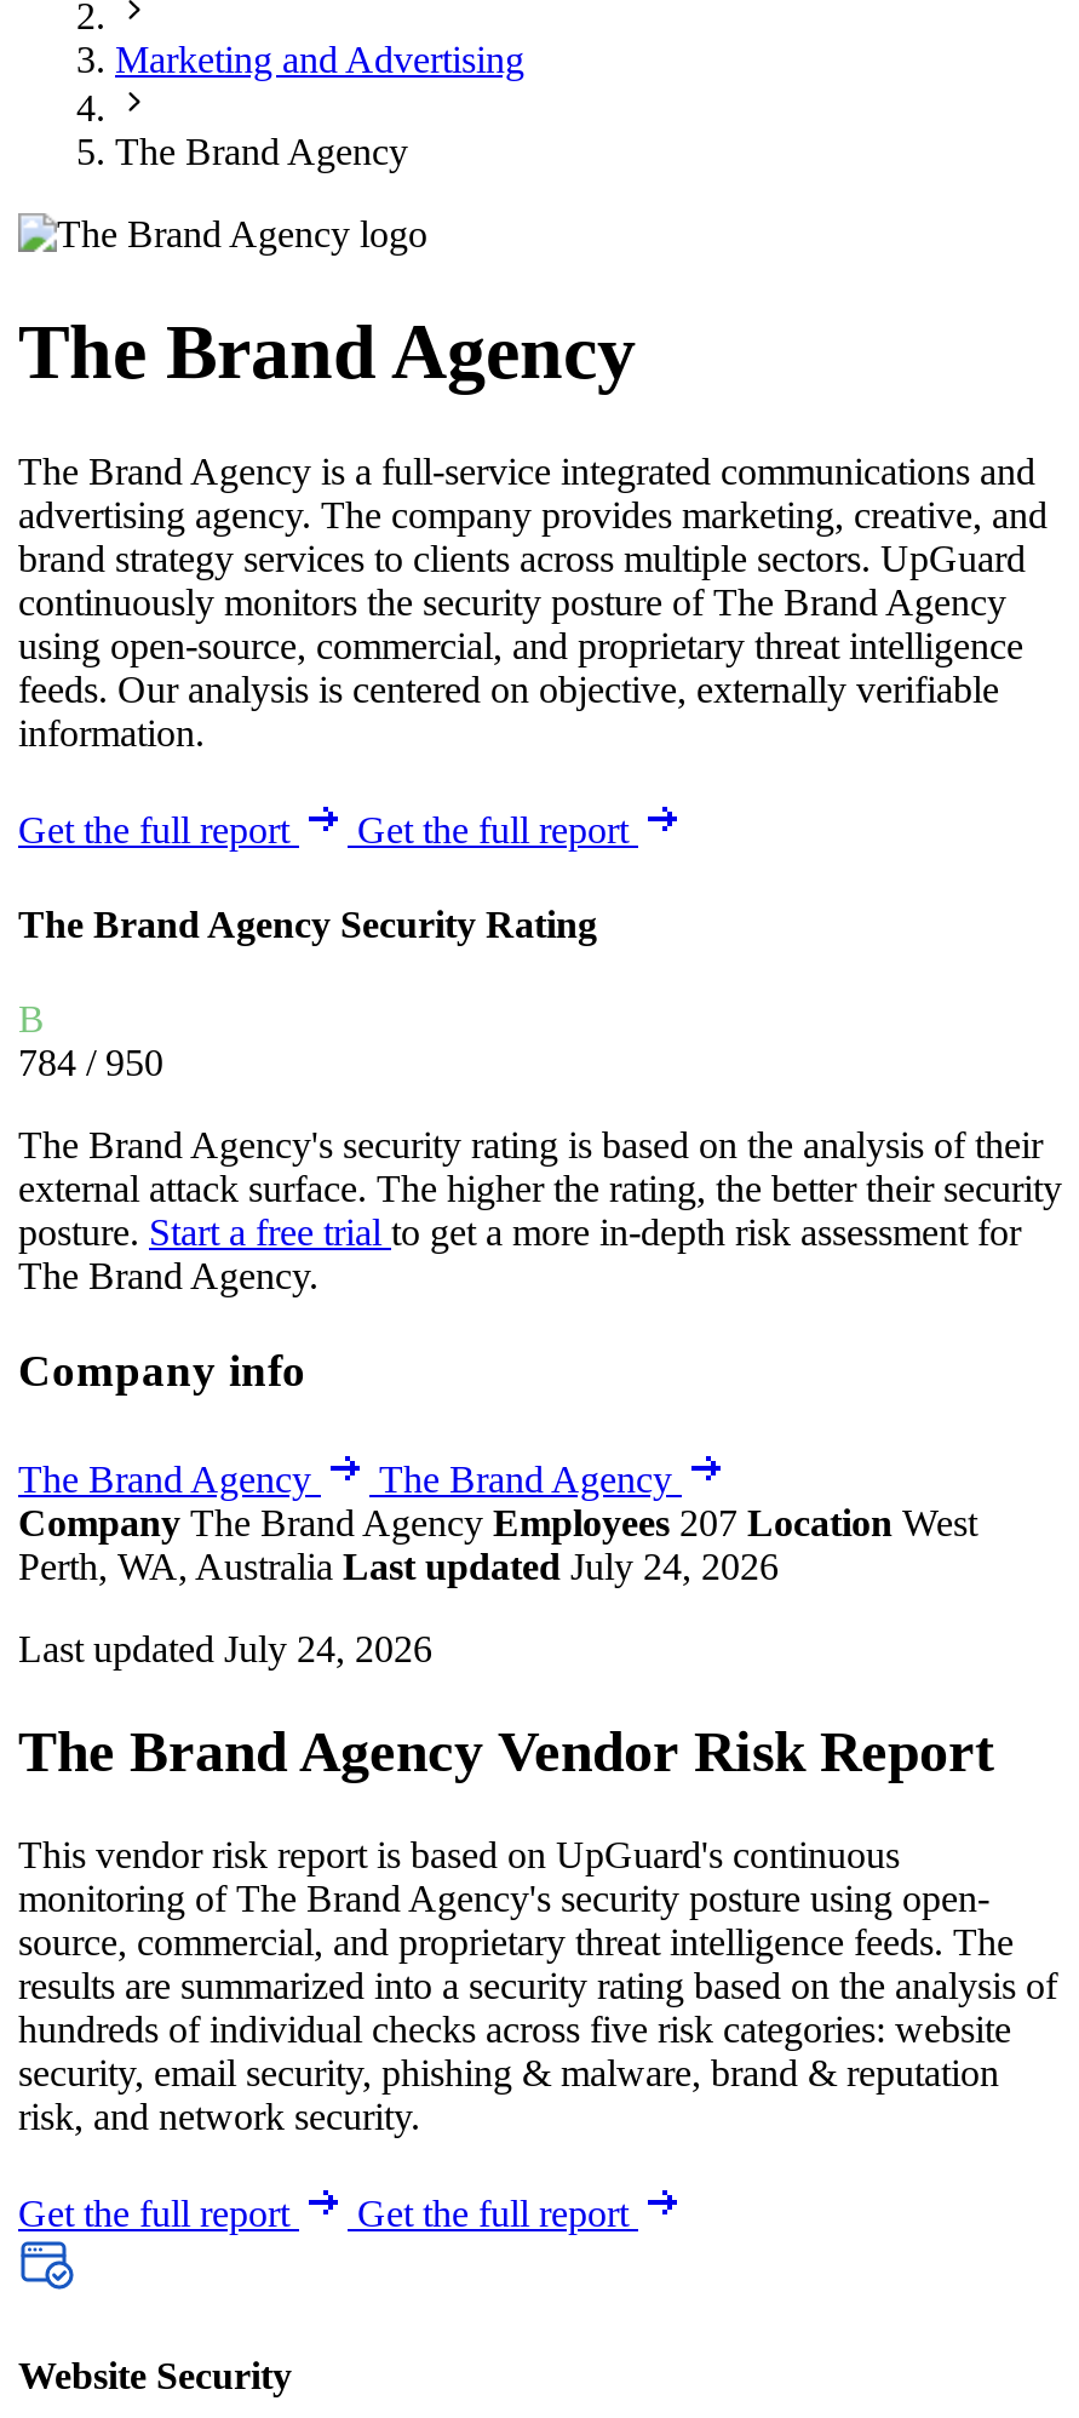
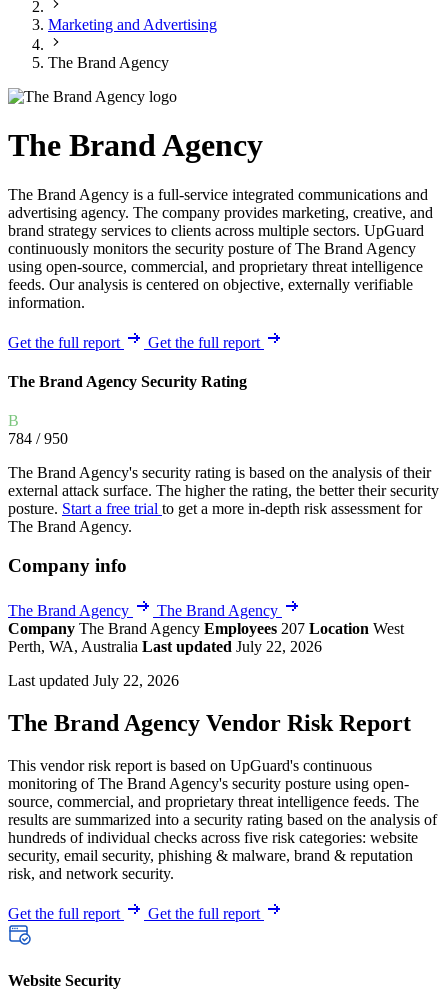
[18,1545,779,1586] Perth, WA, Australia Last updated July 24, 2026 -> [8,638,322,655] Perth, WA, Australia Last updated July 22, 2026
[18,1628,432,1669] Last updated July 24, 2026 -> [8,672,179,689] Last updated July 22, 2026

